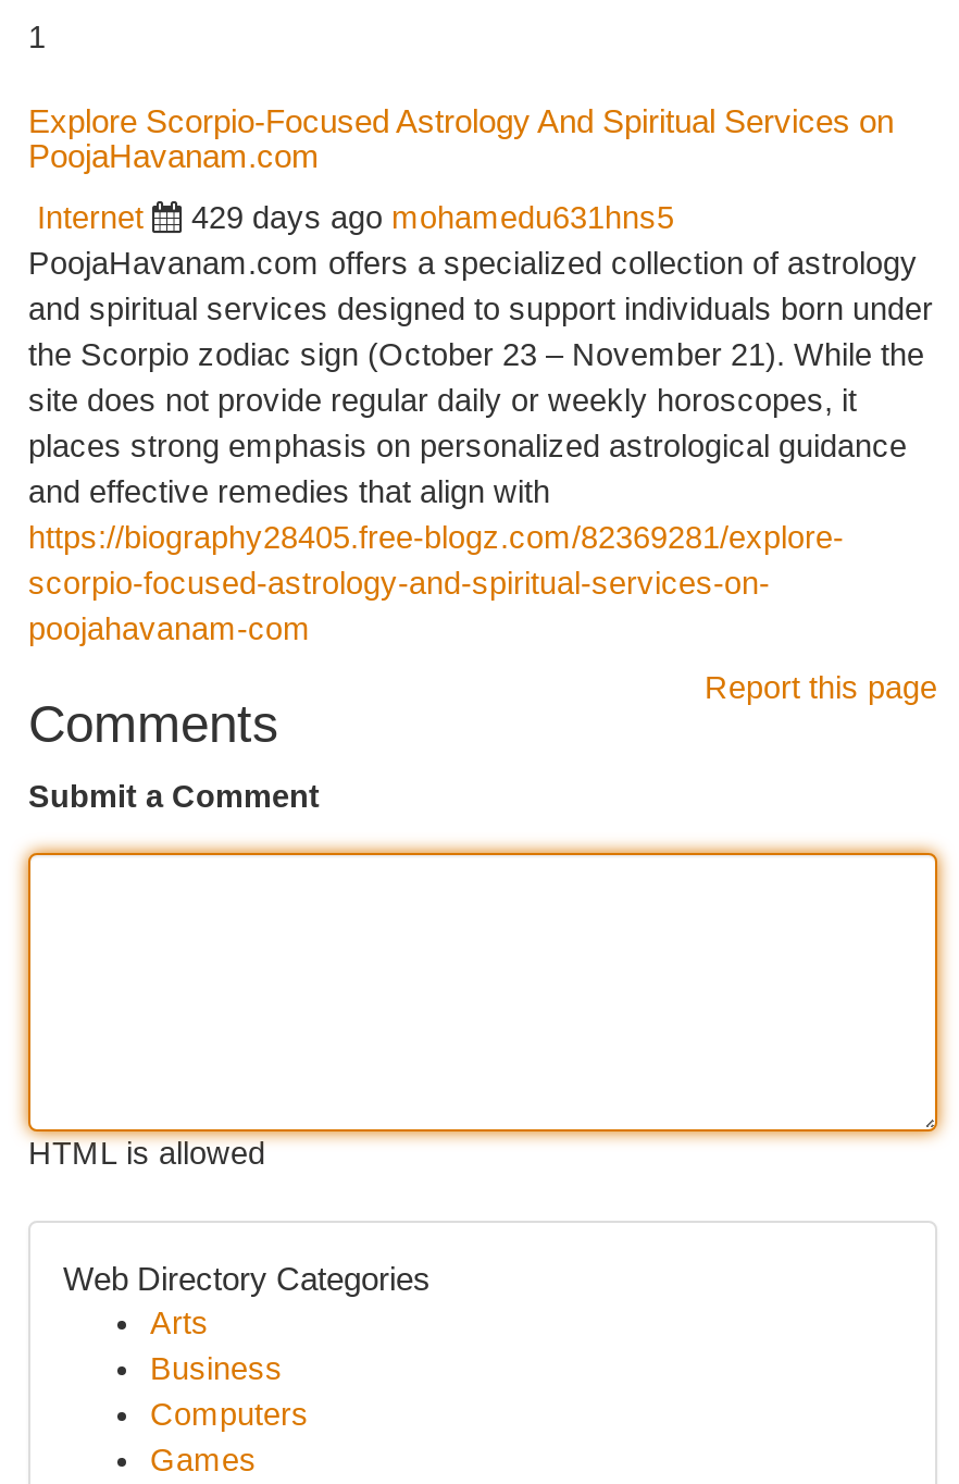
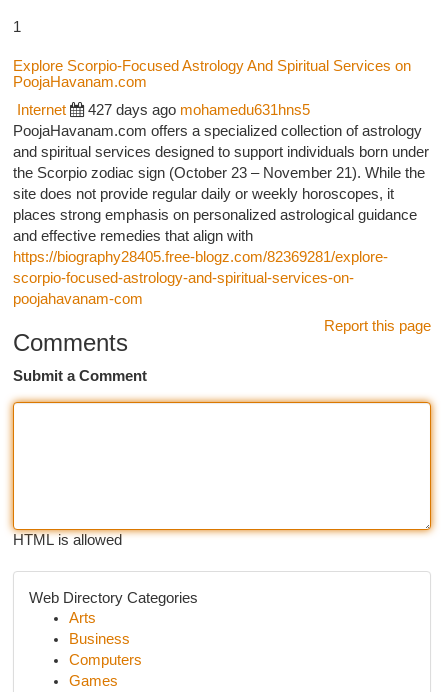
[191,200,674,235] 429 days ago mohamedu631hns5 -> [88,102,310,118] 427 days ago mohamedu631hns5

